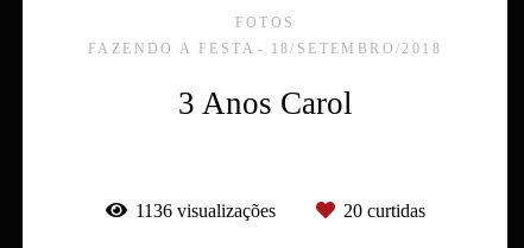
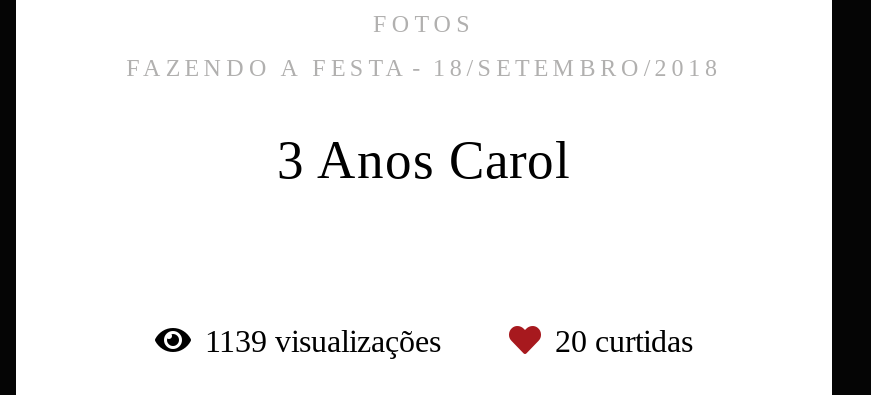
[135,200,280,220] 1136 visualizações -> [205,323,449,357] 1139 visualizações

